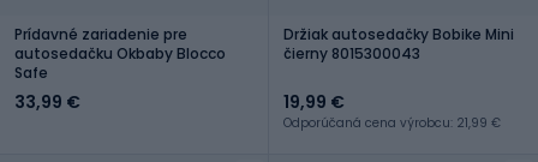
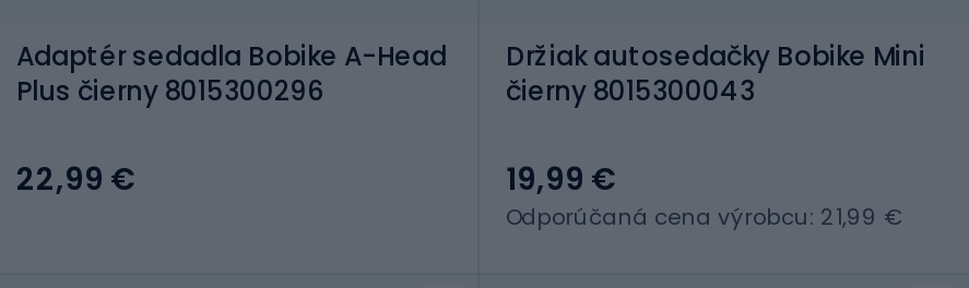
[14,24,226,114] Prídavné zariadenie pre | autosedačku Okbaby Blocco | Safe | 33,99 € -> [16,37,447,200] Adaptér sedadla Bobike A-Head | Plus čierny 8015300296 | 22,99 €

